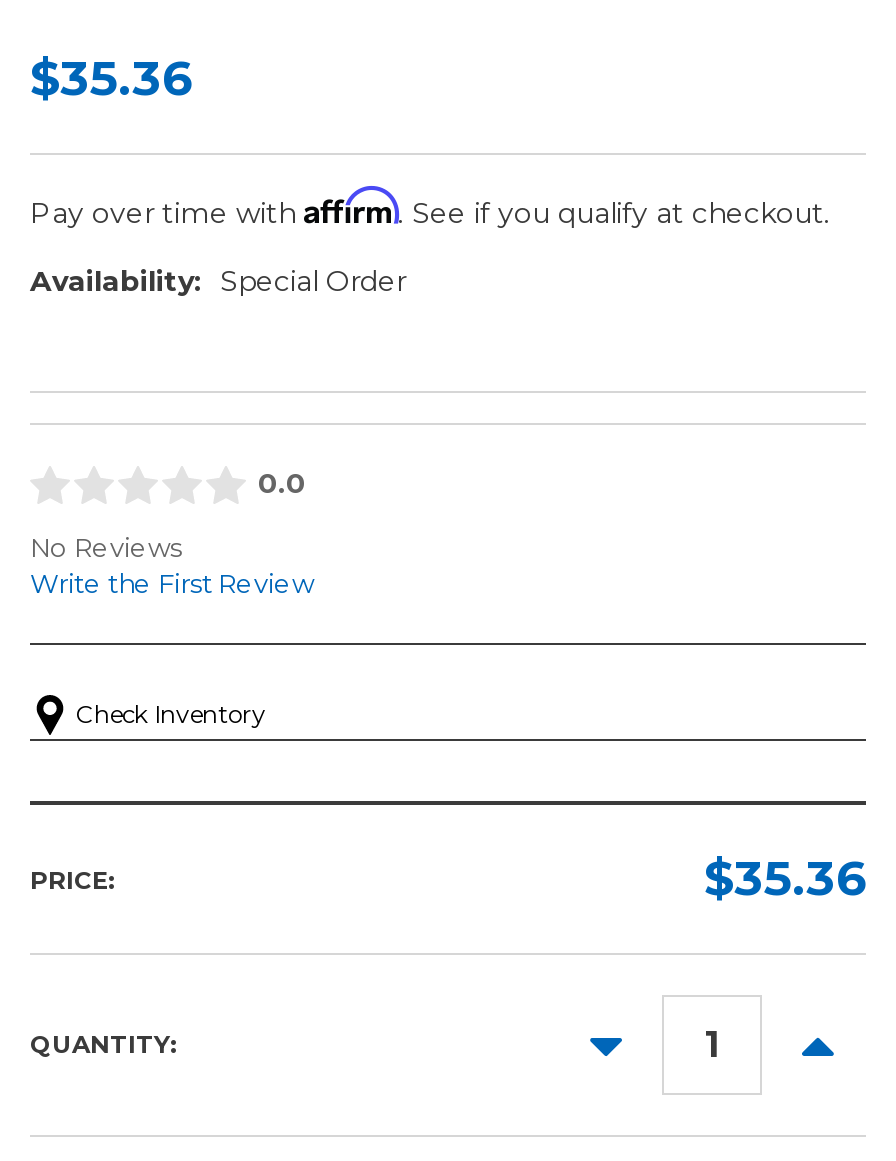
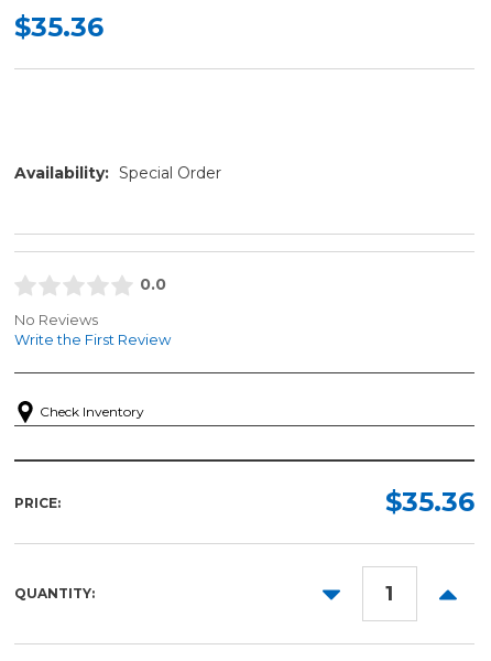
[30,185,830,231] Pay over time with Affirm. See if you qualify at checkout. -> none

